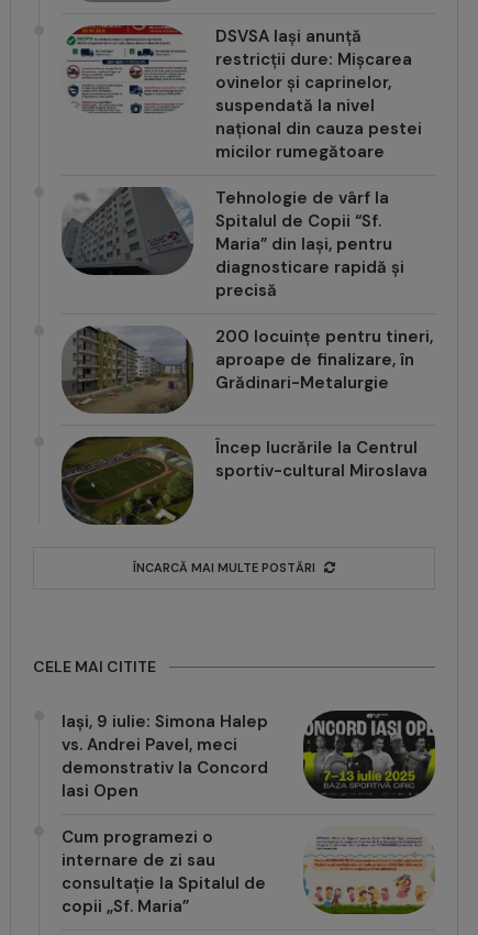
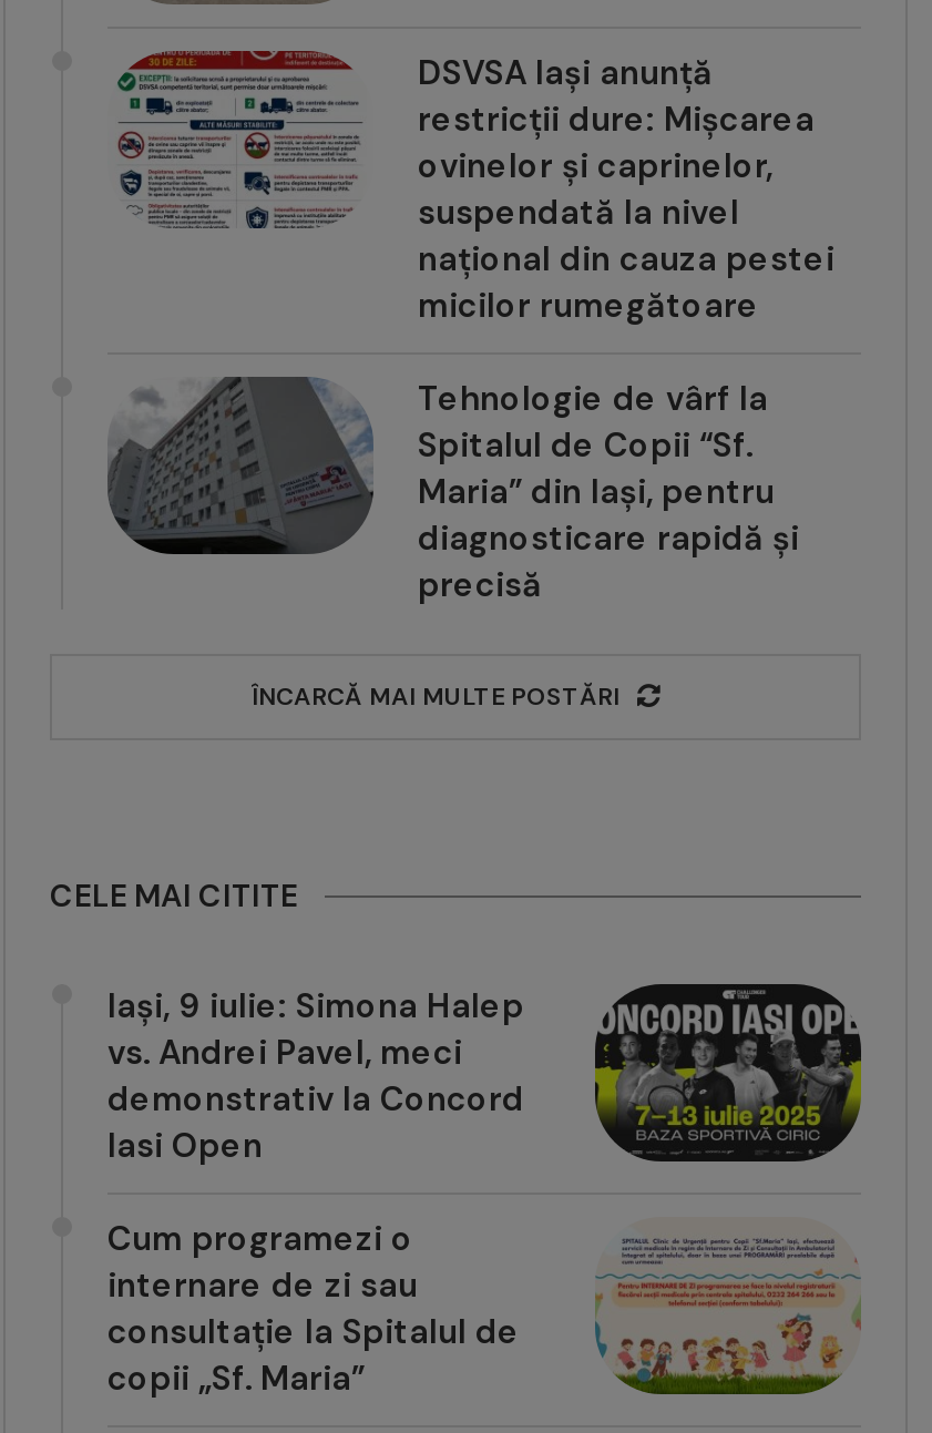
[60,326,433,482] [image] | 200 locuințe pentru tineri, | aproape de finalizare, în | Grădinari-Metalurgie | Încep lucrările la Centrul | sportiv-cultural Miroslava -> none
[60,436,194,526] [image] -> none

